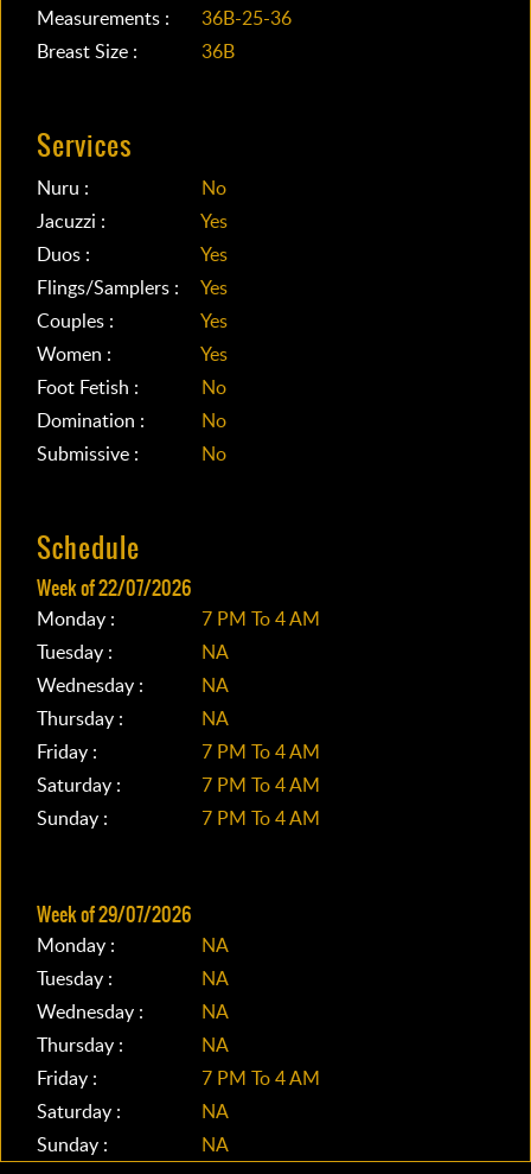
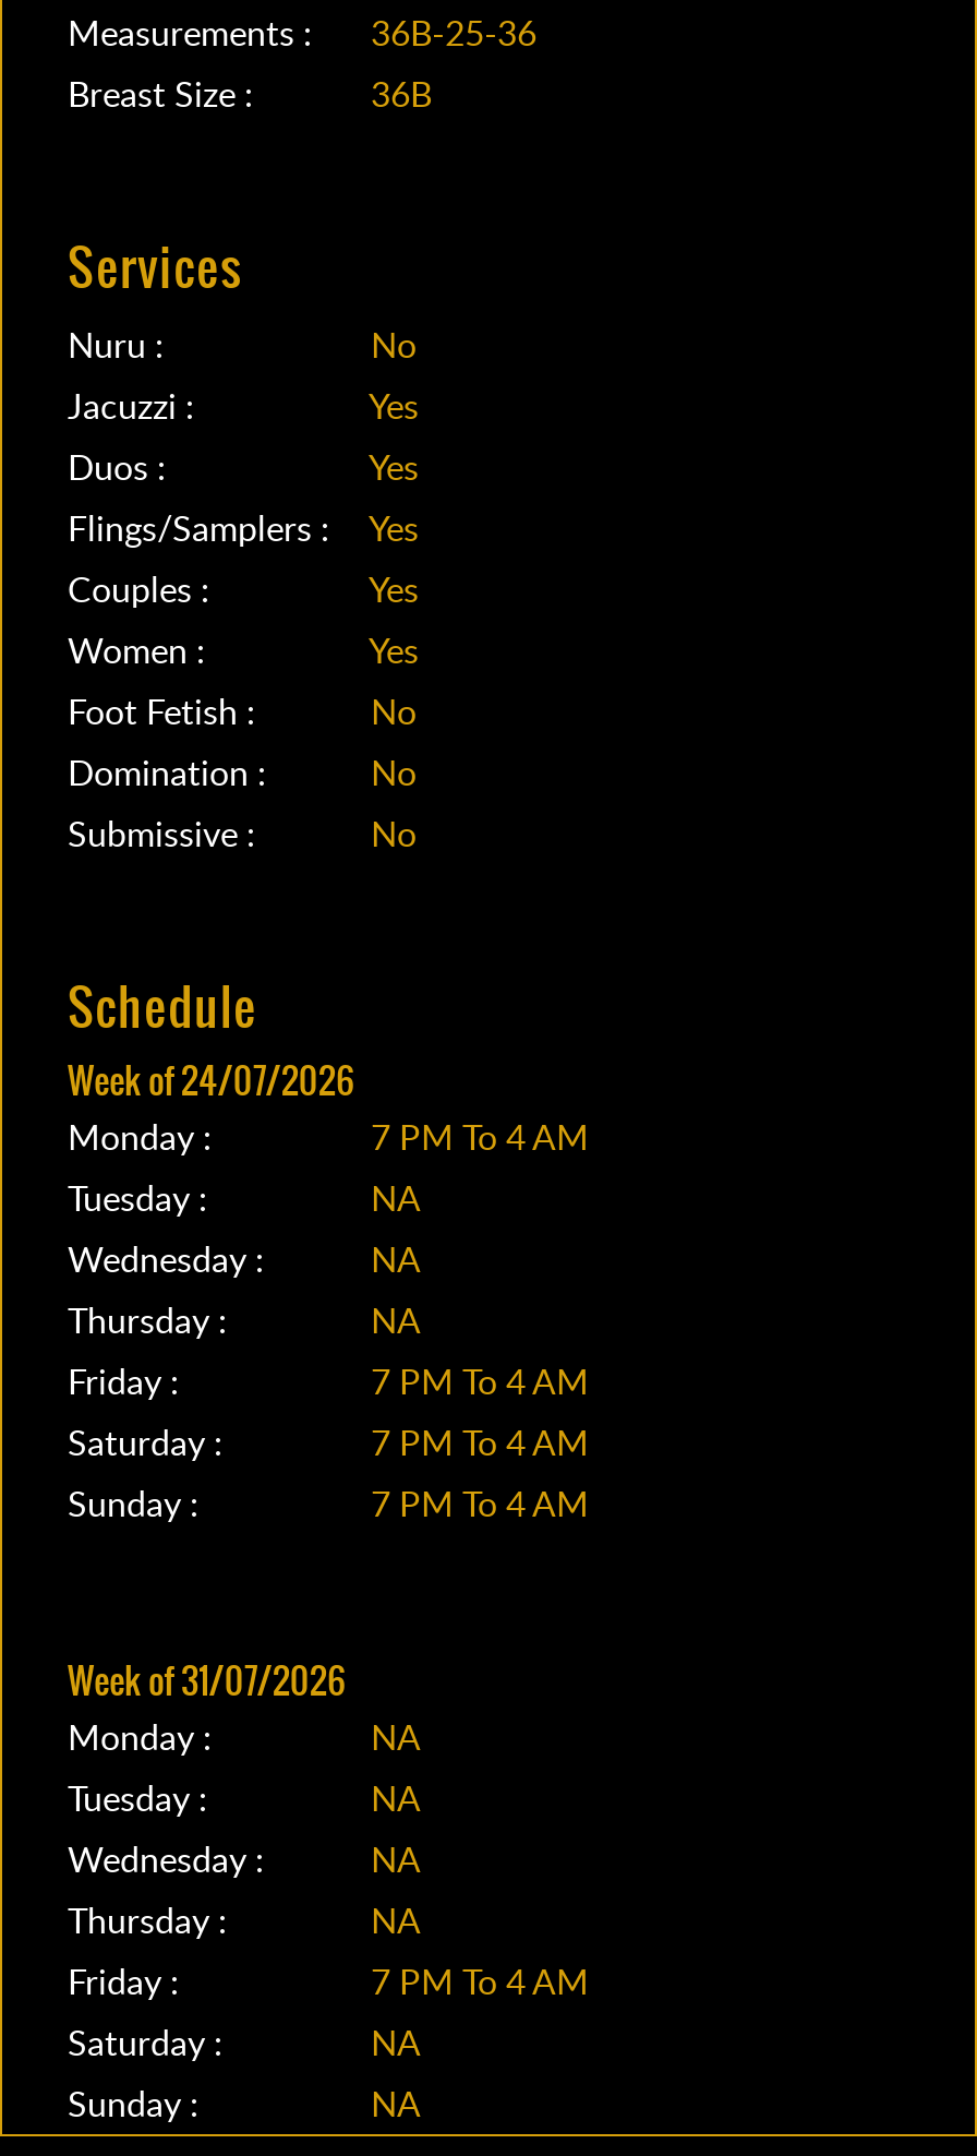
[37,573,191,602] Week of 22/07/2026 -> [68,1054,353,1106] Week of 24/07/2026
[37,900,191,928] Week of 29/07/2026 -> [68,1654,345,1706] Week of 31/07/2026

